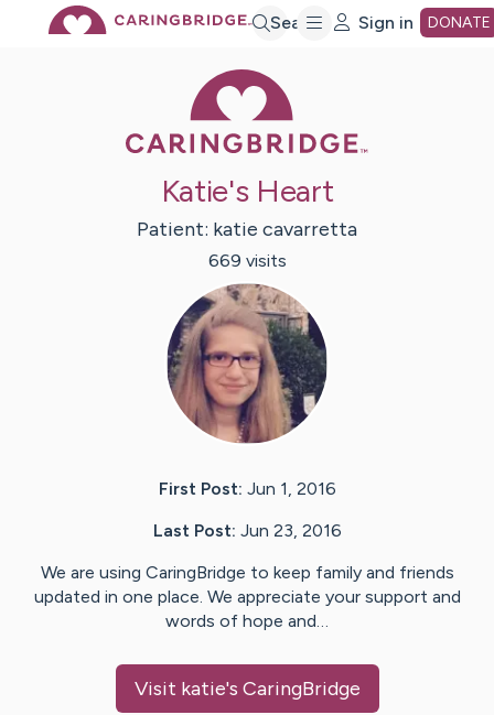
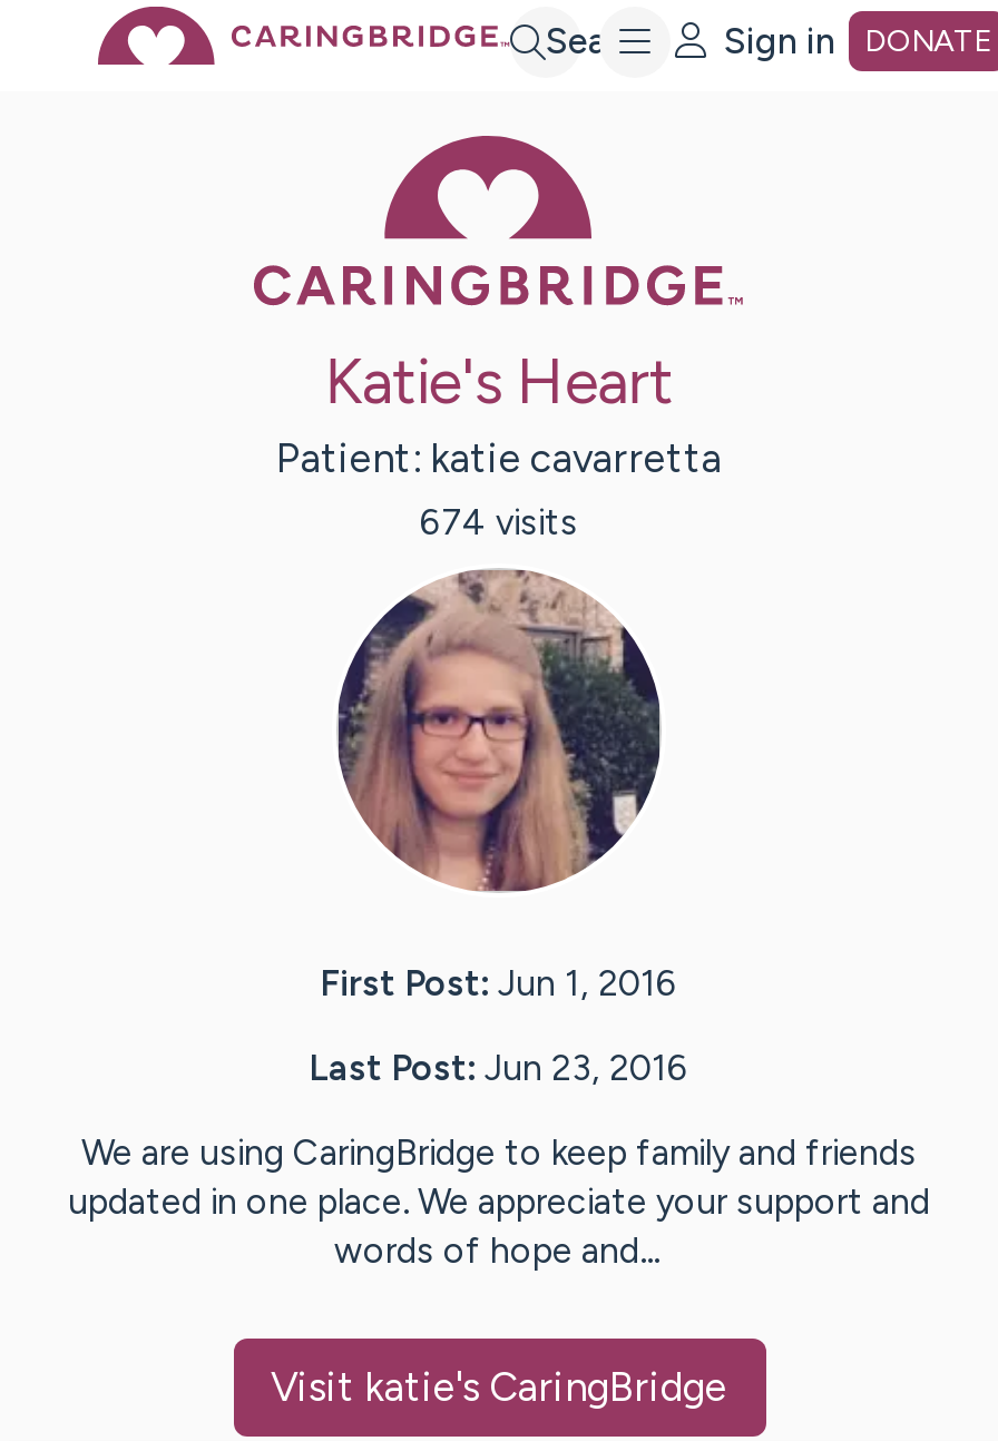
[208,250,286,271] 669 visits -> [420,502,578,544] 674 visits

